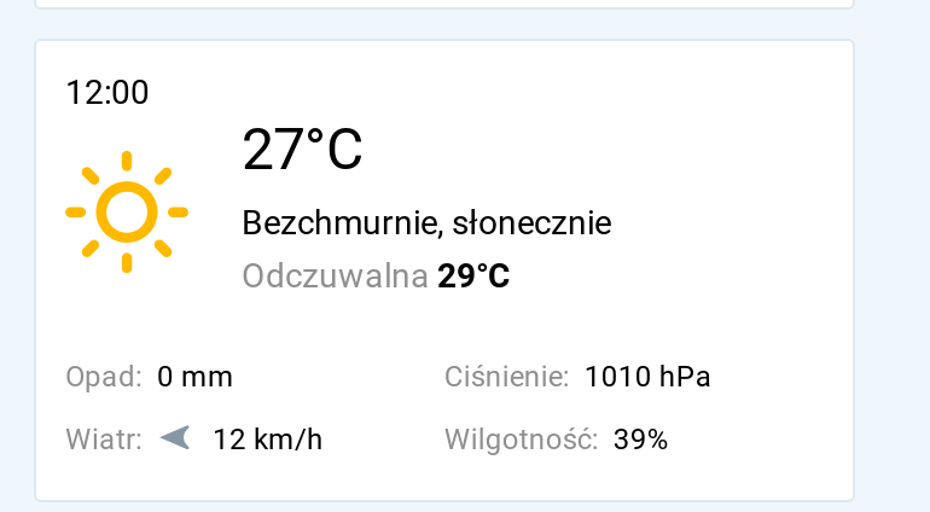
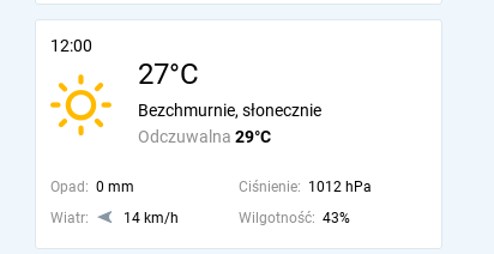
[444,360,712,394] Ciśnienie: 1010 hPa -> [238,179,372,195] Ciśnienie: 1012 hPa
[213,423,324,456] 12 km/h -> [123,210,179,226] 14 km/h
[444,423,669,456] Wilgotność: 39% -> [238,210,350,226] Wilgotność: 43%

